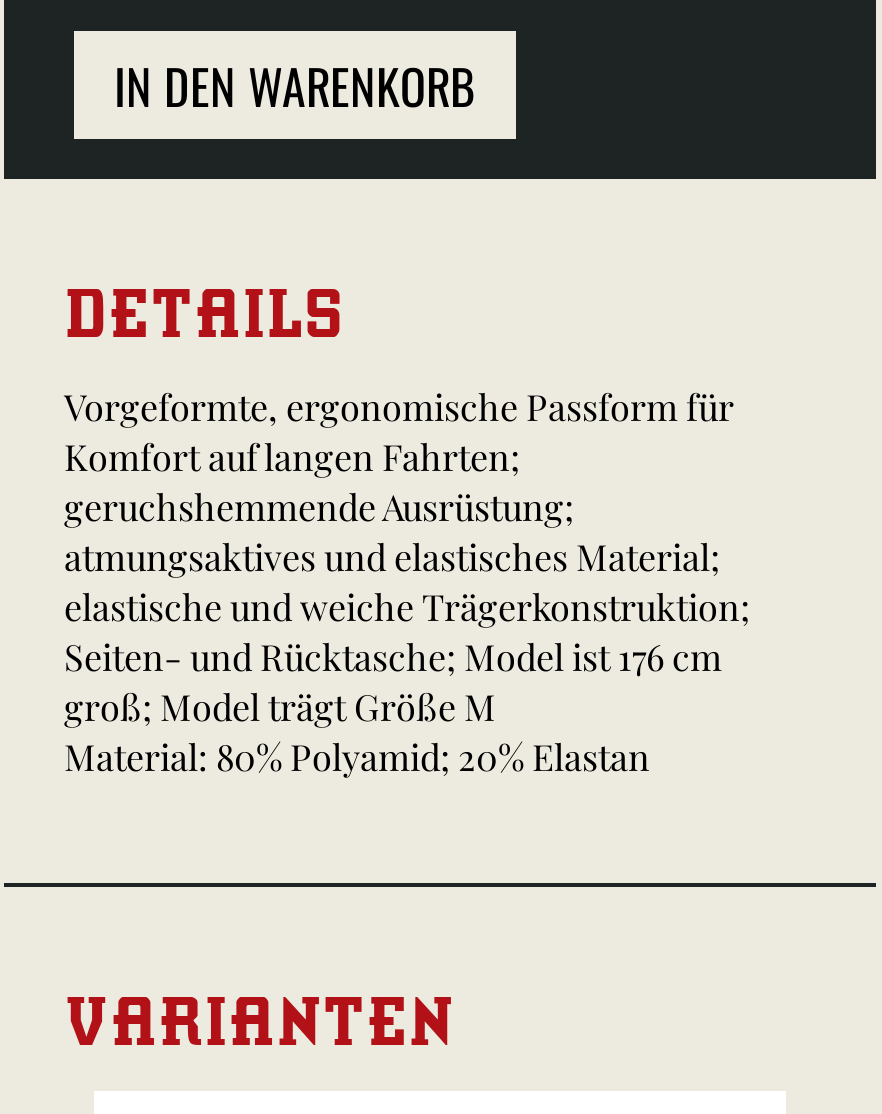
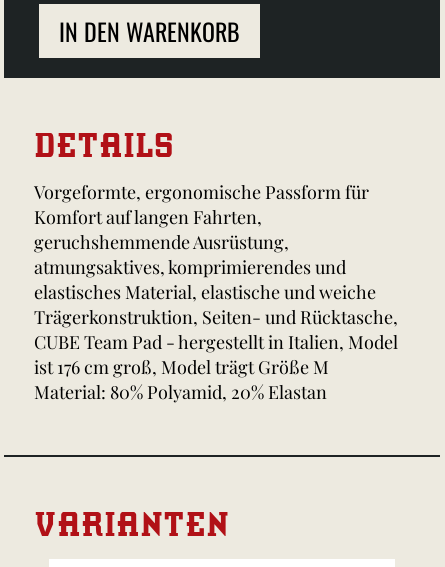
[64,432,750,780] Komfort auf langen Fahrten; | geruchshemmende Ausrüstung; | atmungsaktives und elastisches Material; | elastische und weiche Trägerkonstruktion; | Seiten- und Rücktasche; Model ist 176 cm | groß; Model trägt Größe M | Material: 80% Polyamid; 20% Elastan -> [34,205,398,404] Komfort auf langen Fahrten, | geruchshemmende Ausrüstung, | atmungsaktives, komprimierendes und | elastisches Material, elastische und weiche | Trägerkonstruktion, Seiten- und Rücktasche, | CUBE Team Pad - hergestellt in Italien, Model | ist 176 cm groß, Model trägt Größe M | Material: 80% Polyamid, 20% Elastan

